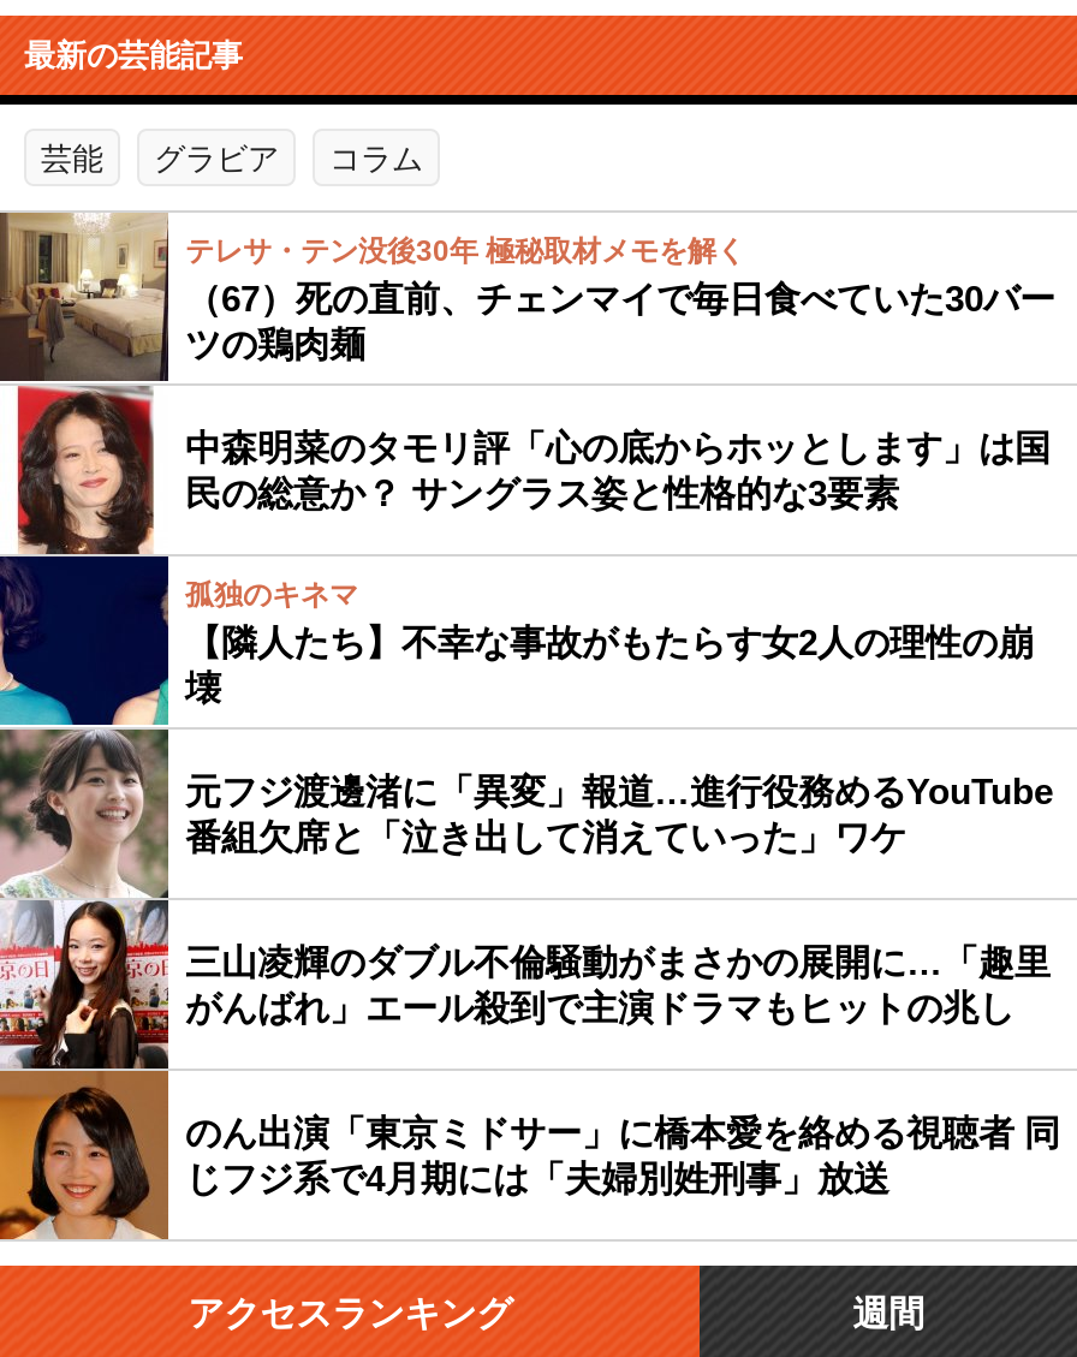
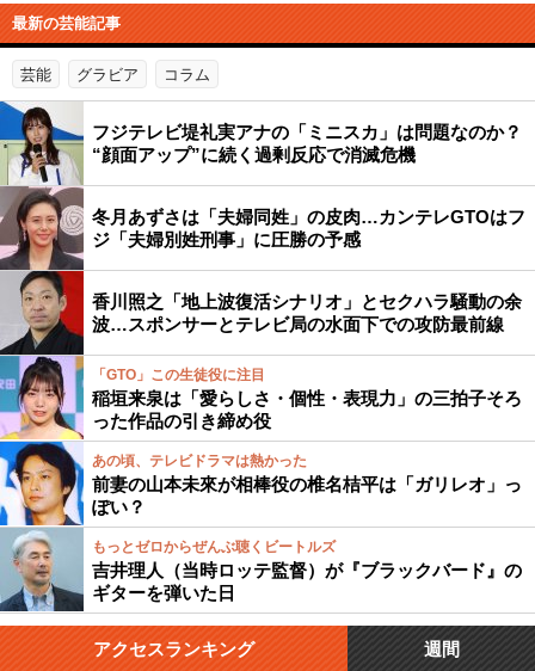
[7,210,1055,1242] [image] | テレサ・テン没後30年 極秘取材メモを解く | （67）死の直前、チェンマイで毎日食べていた30バー | ツの鶏肉麺 -> [4,100,522,612] [image] | フジテレビ堤礼実アナの「ミニスカ」は問題なのか？ | “顔面アップ”に続く過剰反応で消滅危機
[185,427,1051,513] 中森明菜のタモリ評「心の底からホッとします」は国 | 民の総意か？ サングラス姿と性格的な3要素 -> [92,207,525,250] 冬月あずさは「夫婦同姓」の皮肉…カンテレGTOはフ | ジ「夫婦別姓刑事」に圧勝の予感
[185,578,1034,708] 孤独のキネマ | 【隣人たち】不幸な事故がもたらす女2人の理性の崩 | 壊 -> [92,291,522,334] 香川照之「地上波復活シナリオ」とセクハラ騒動の余 | 波…スポンサーとテレビ局の水面下での攻防最前線
[185,770,1053,857] 元フジ渡邊渚に「異変」報道…進行役務めるYouTube | 番組欠席と「泣き出して消えていった」ワケ -> [92,367,522,431] 「GTO」この生徒役に注目 | 稲垣来泉は「愛らしさ・個性・表現力」の三拍子そろ | った作品の引き締め役
[185,941,1051,1028] 三山凌輝のダブル不倫騒動がまさかの展開に…「趣里 | がんばれ」エール殺到で主演ドラマもヒットの兆し -> [92,453,522,517] あの頃、テレビドラマは熱かった | 前妻の山本未來が相棒役の椎名桔平は「ガリレオ」っ | ぽい？
[185,1112,1060,1198] のん出演「東京ミドサー」に橋本愛を絡める視聴者 同 | じフジ系で4月期には「夫婦別姓刑事」放送 -> [92,538,522,603] もっとゼロからぜんぶ聴くビートルズ | 吉井理人（当時ロッテ監督）が『ブラックバード』の | ギターを弾いた日

